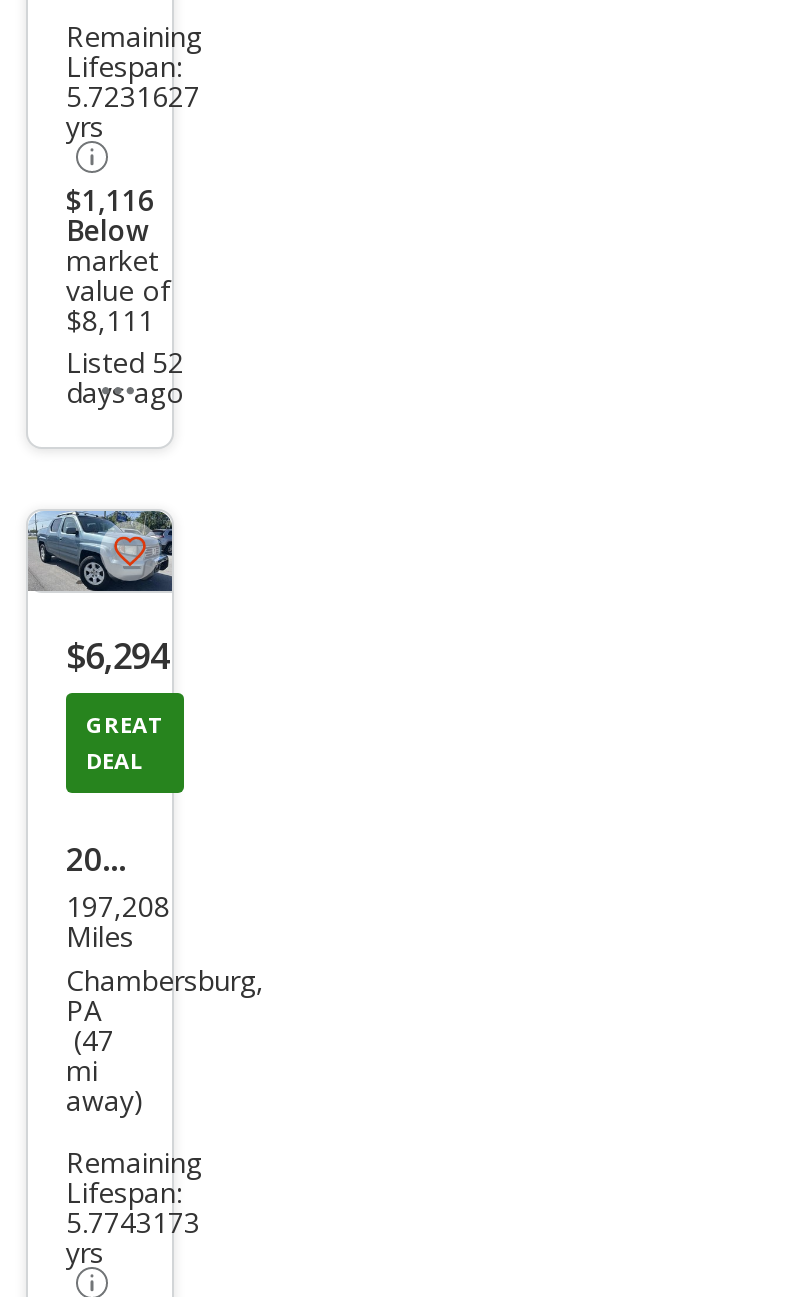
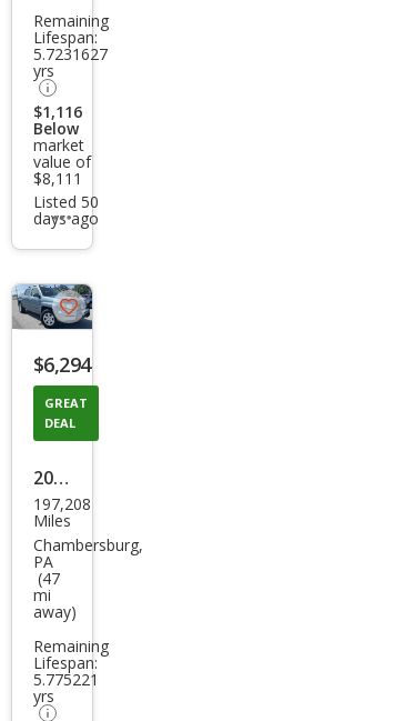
[66,344,184,382] Listed 52 -> [33,191,99,213] Listed 50
[66,1203,200,1241] 5.7743173 -> [33,669,99,690] 5.775221

